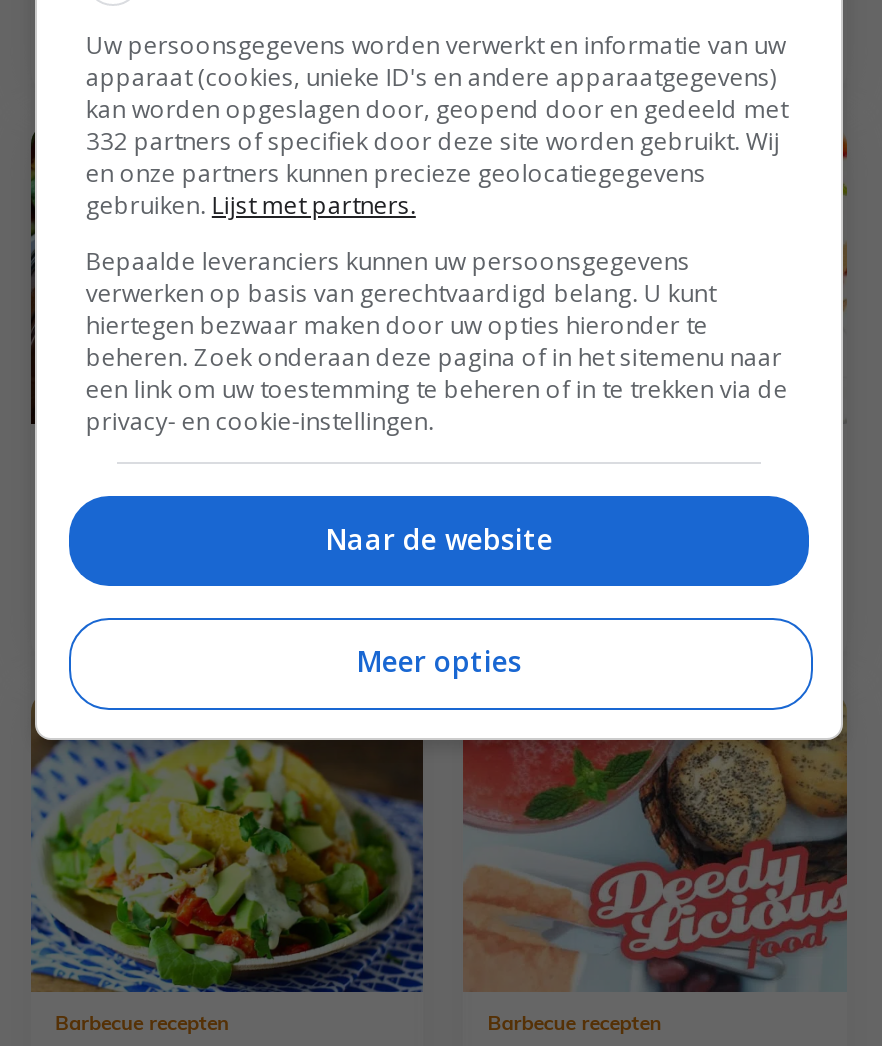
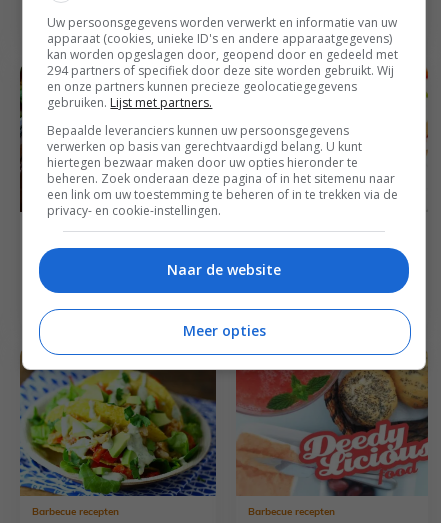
[86,124,780,158] 332 partners of specifiek door deze site worden gebruikt. Wij -> [47,62,394,79] 294 partners of specifiek door deze site worden gebruikt. Wij

